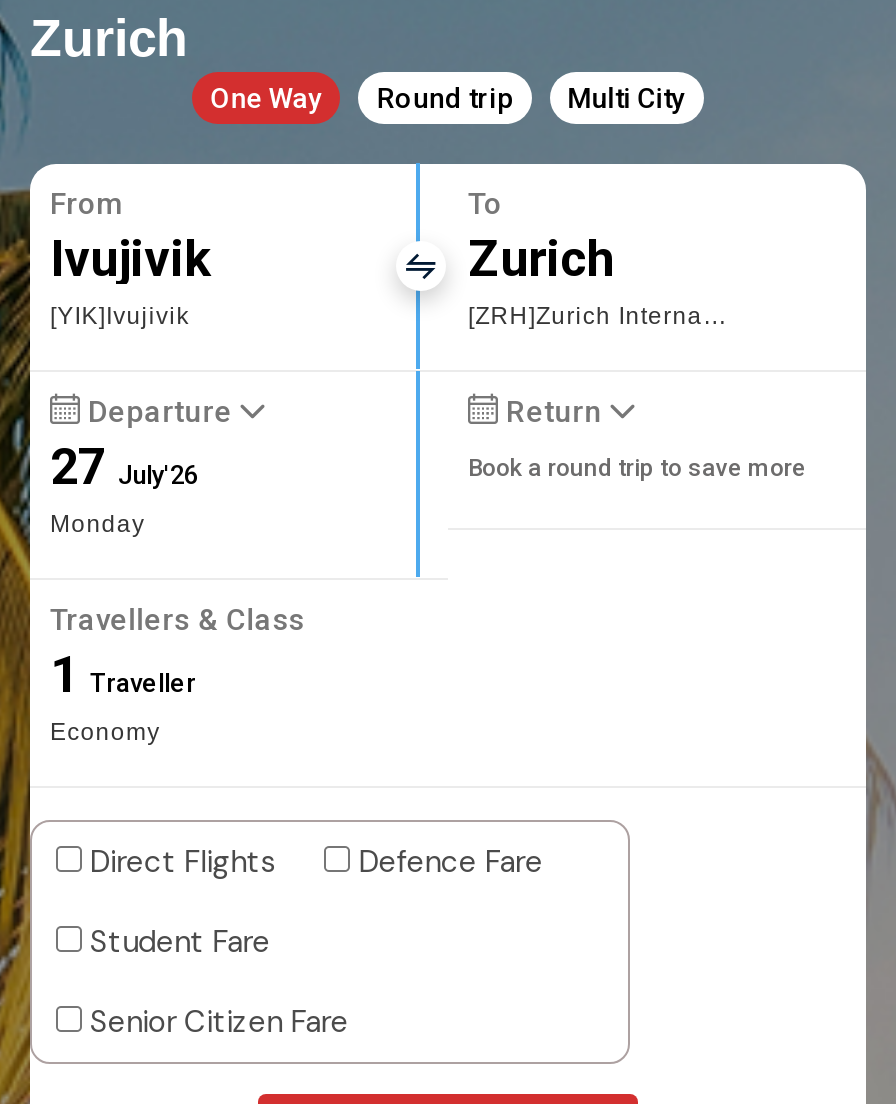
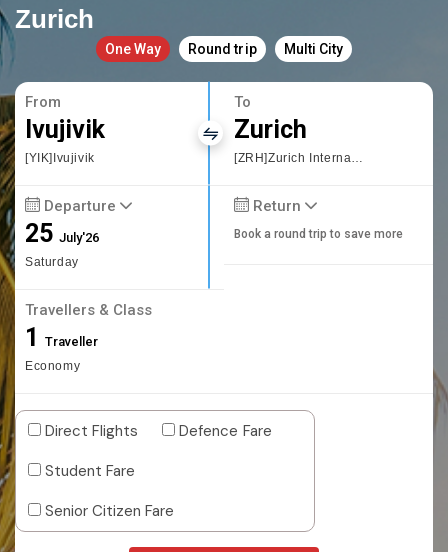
[50,438,198,538] 27 July'26 | Monday -> [25,219,99,269] 25 July'26 | Saturday

